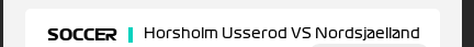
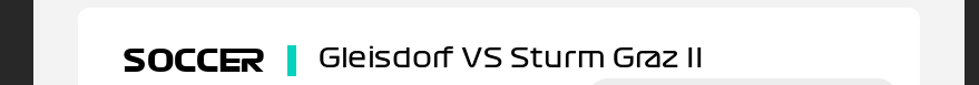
[144,27,420,40] Horsholm Usserod VS Nordsjaelland -> [319,45,704,72] Gleisdorf VS Sturm Graz II

